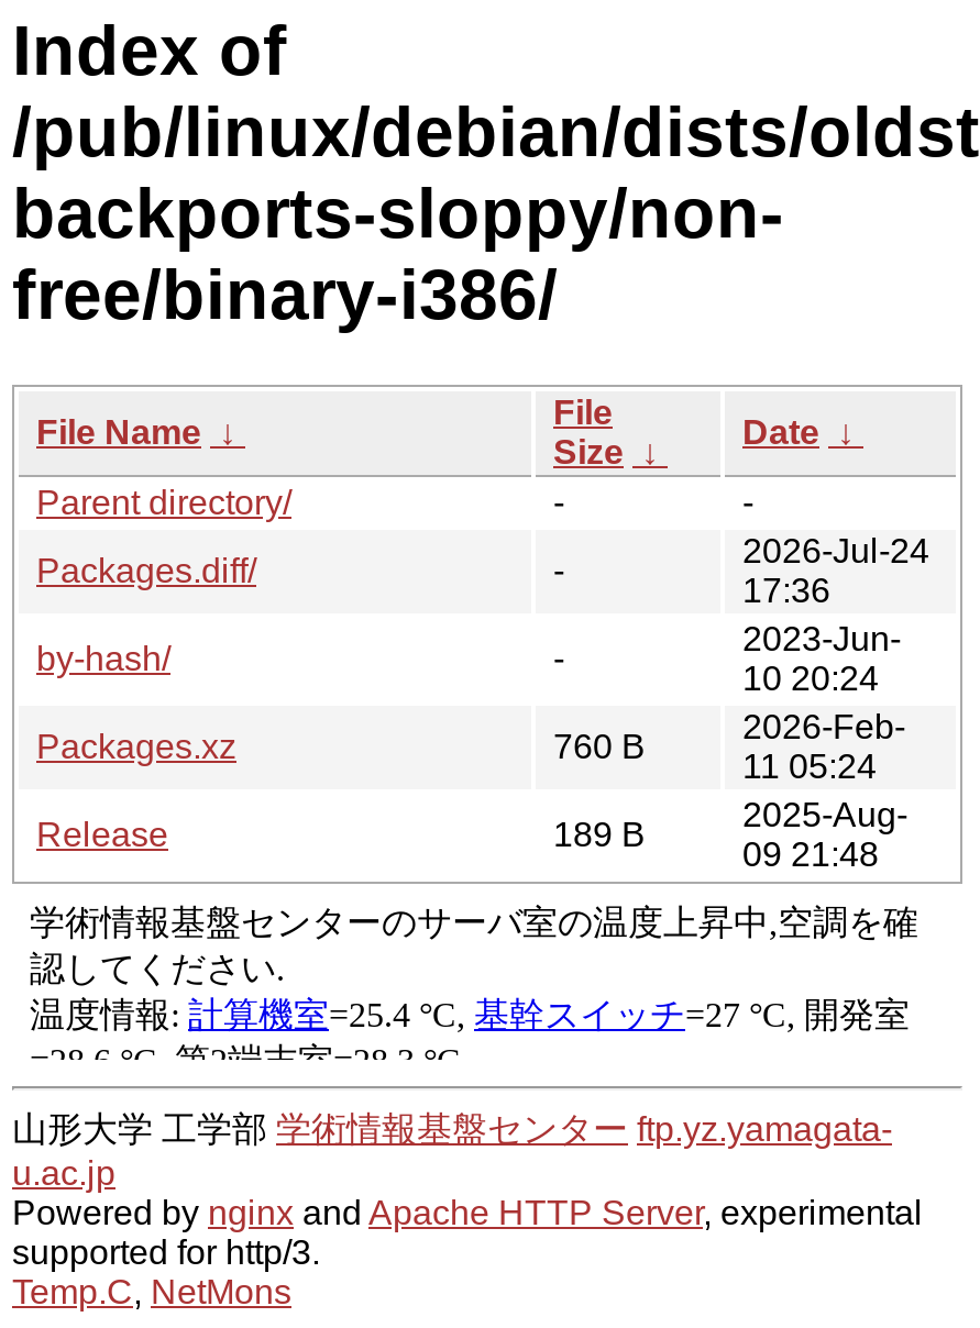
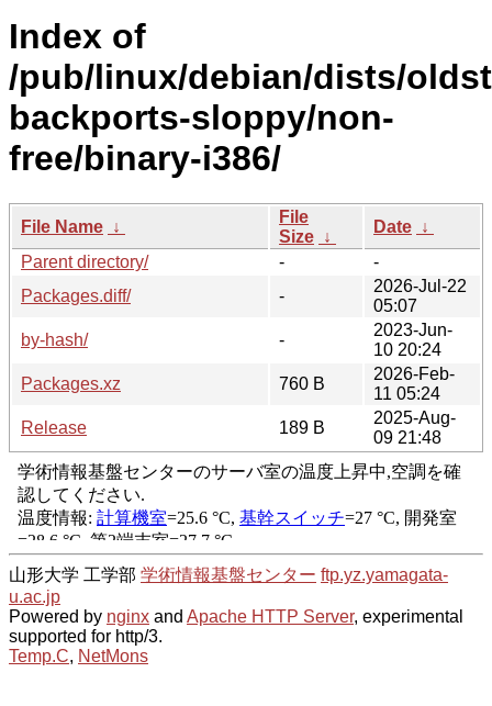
[742,532,929,609] 2026-Jul-24 | 17:36 -> [373,277,467,315] 2026-Jul-22 | 05:07

